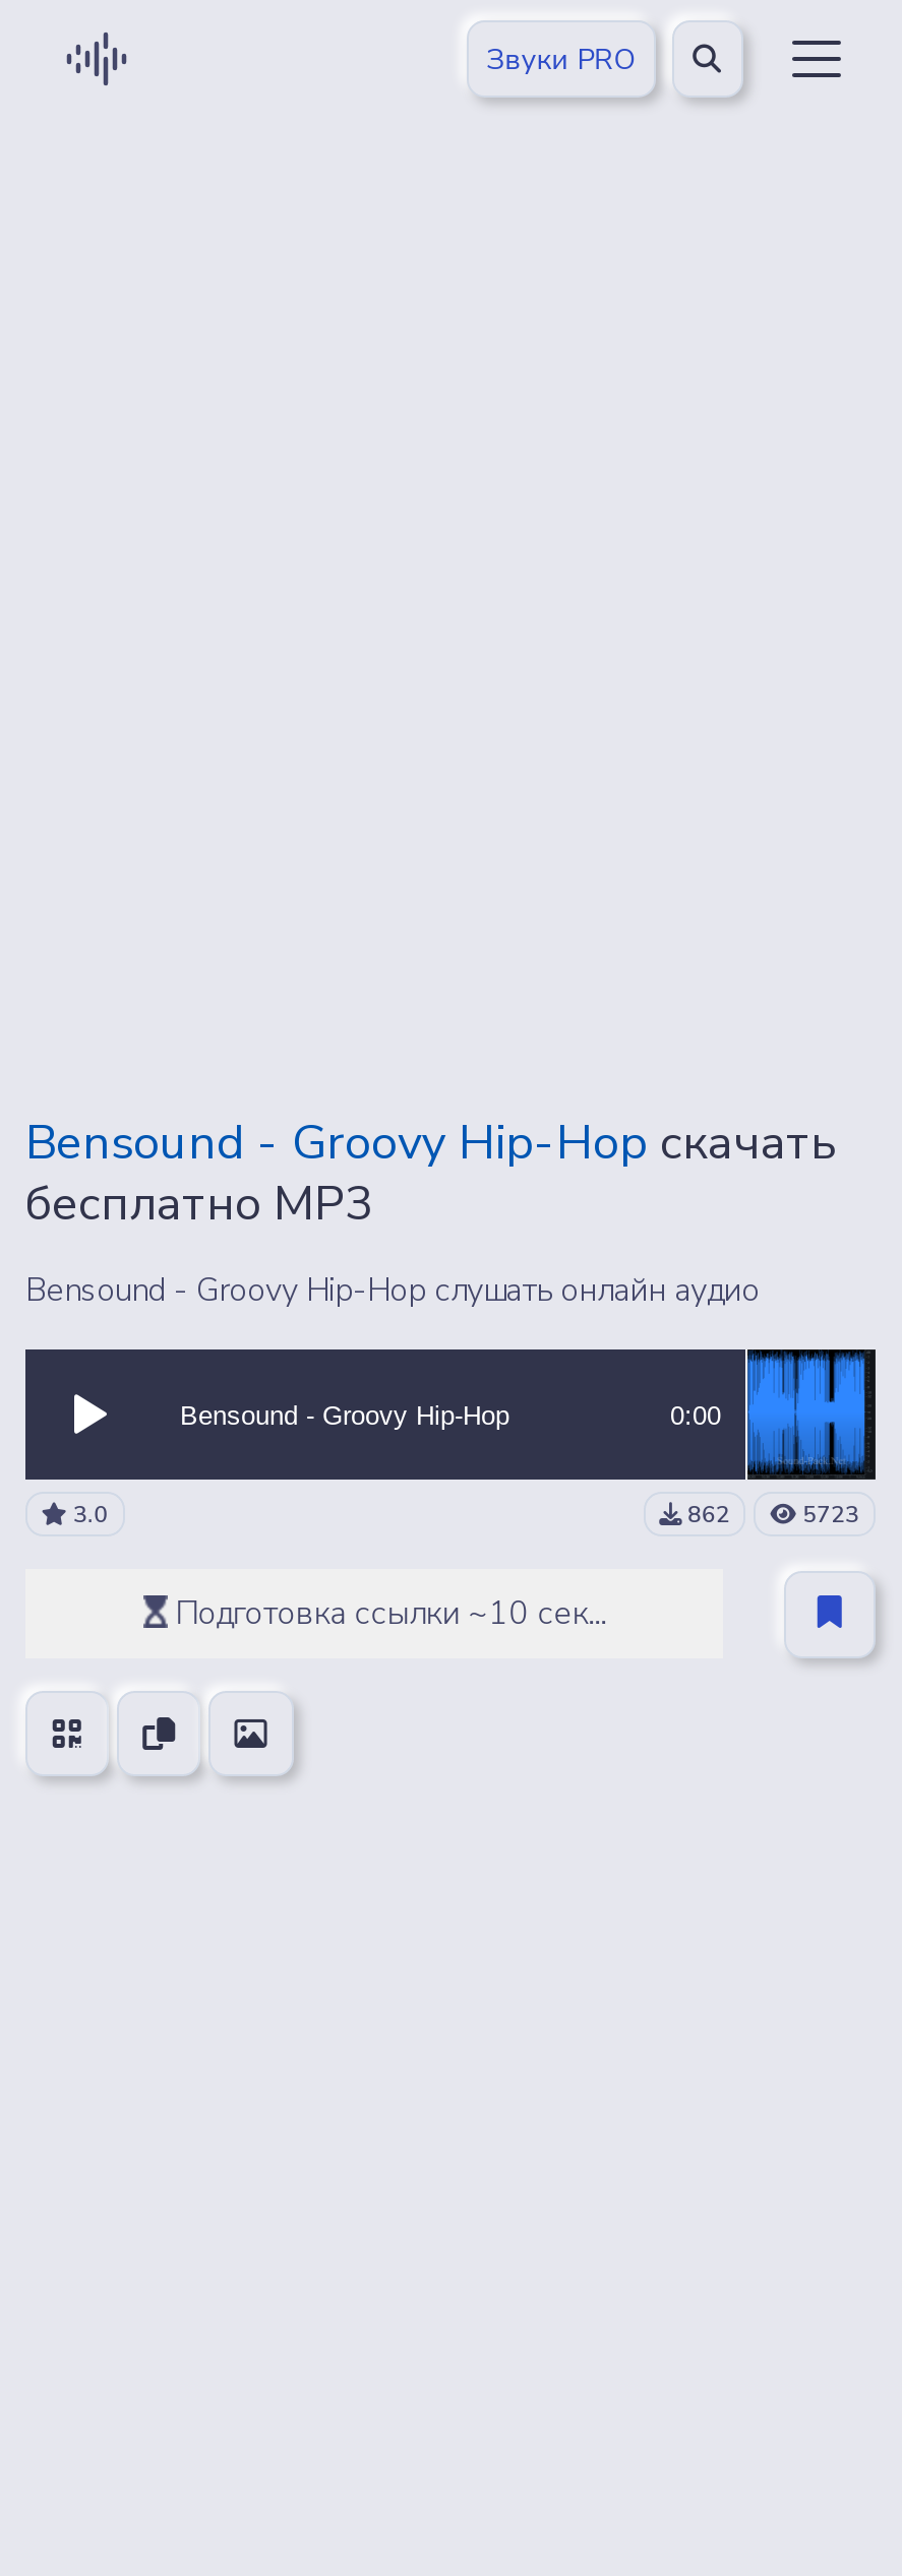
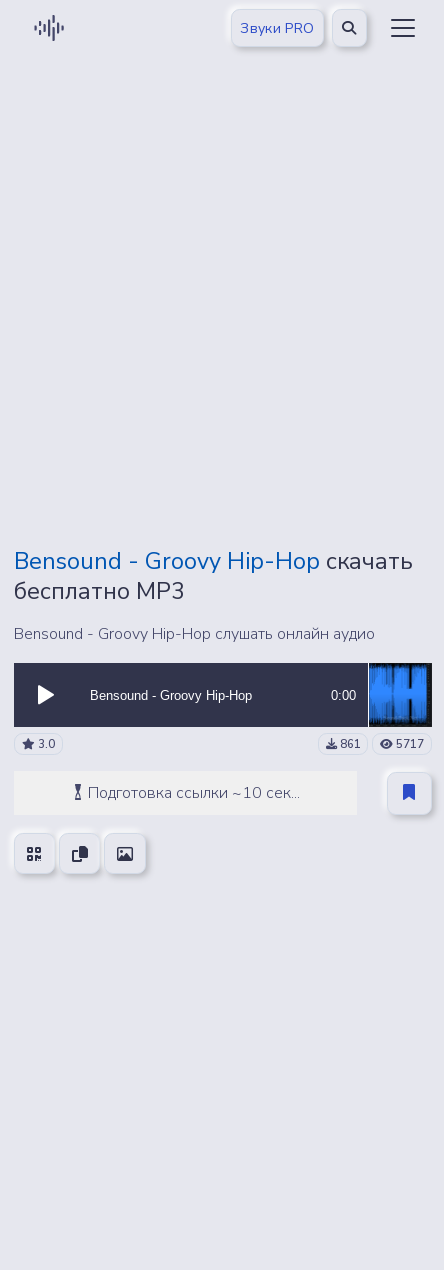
[682,1500,730,1530] 862 -> [337,737,361,752] 861
[797,1500,860,1530] 5723 -> [393,737,424,752] 5717

